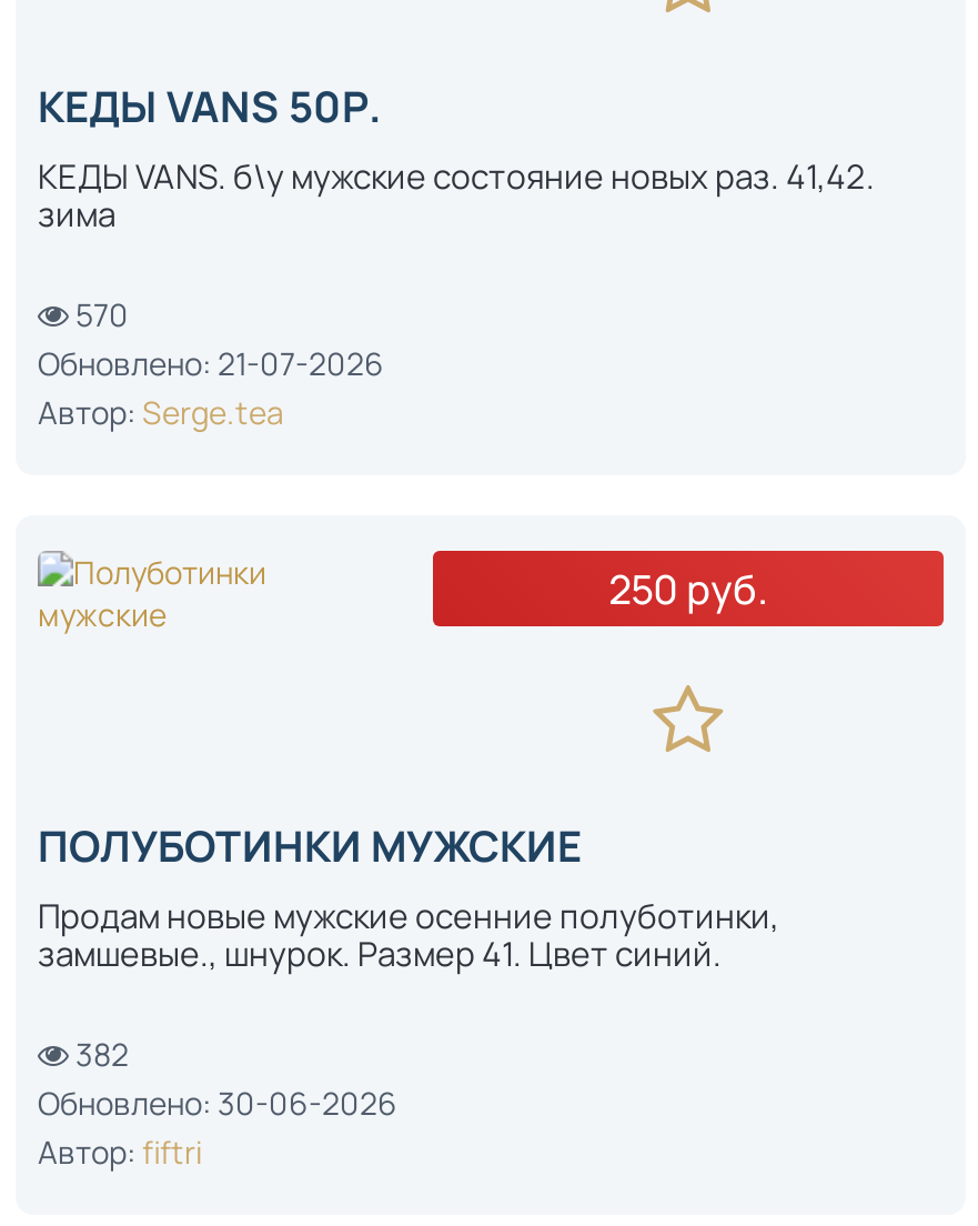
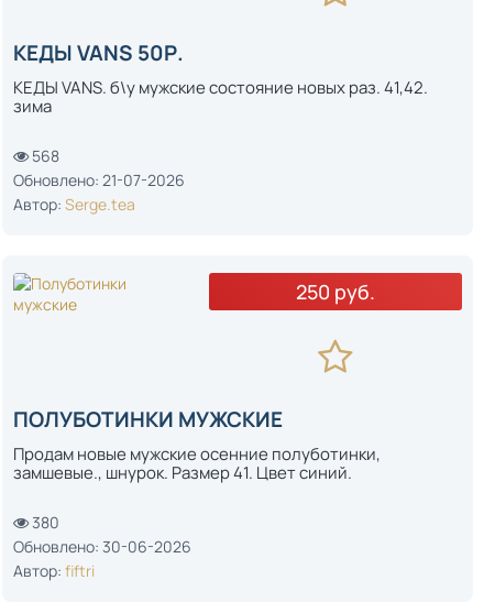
[69,293,129,335] 570 -> [29,145,59,166] 568
[69,1033,129,1075] 382 -> [29,512,59,533] 380

